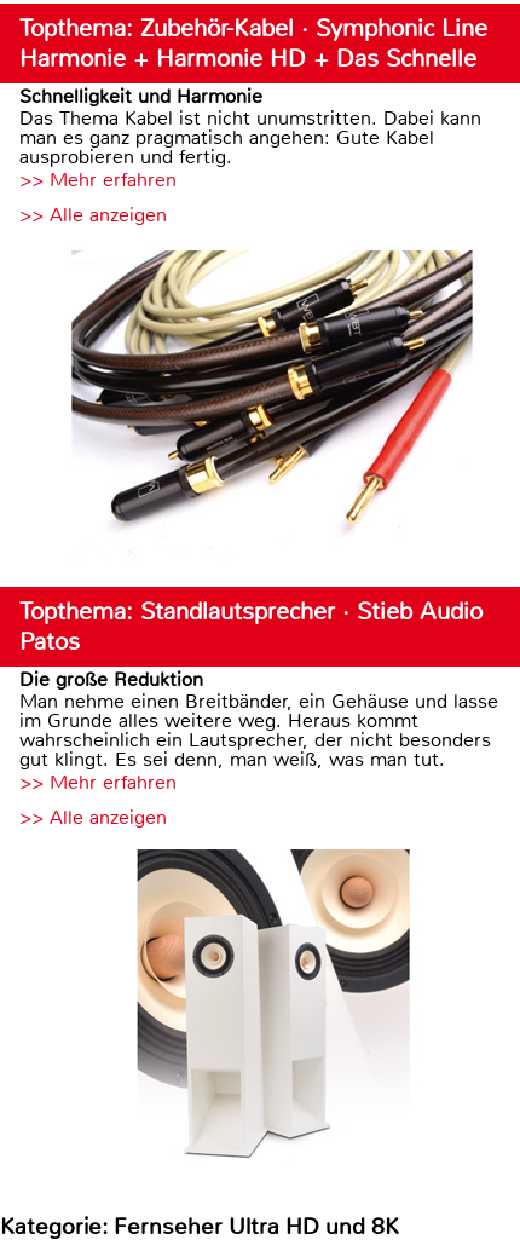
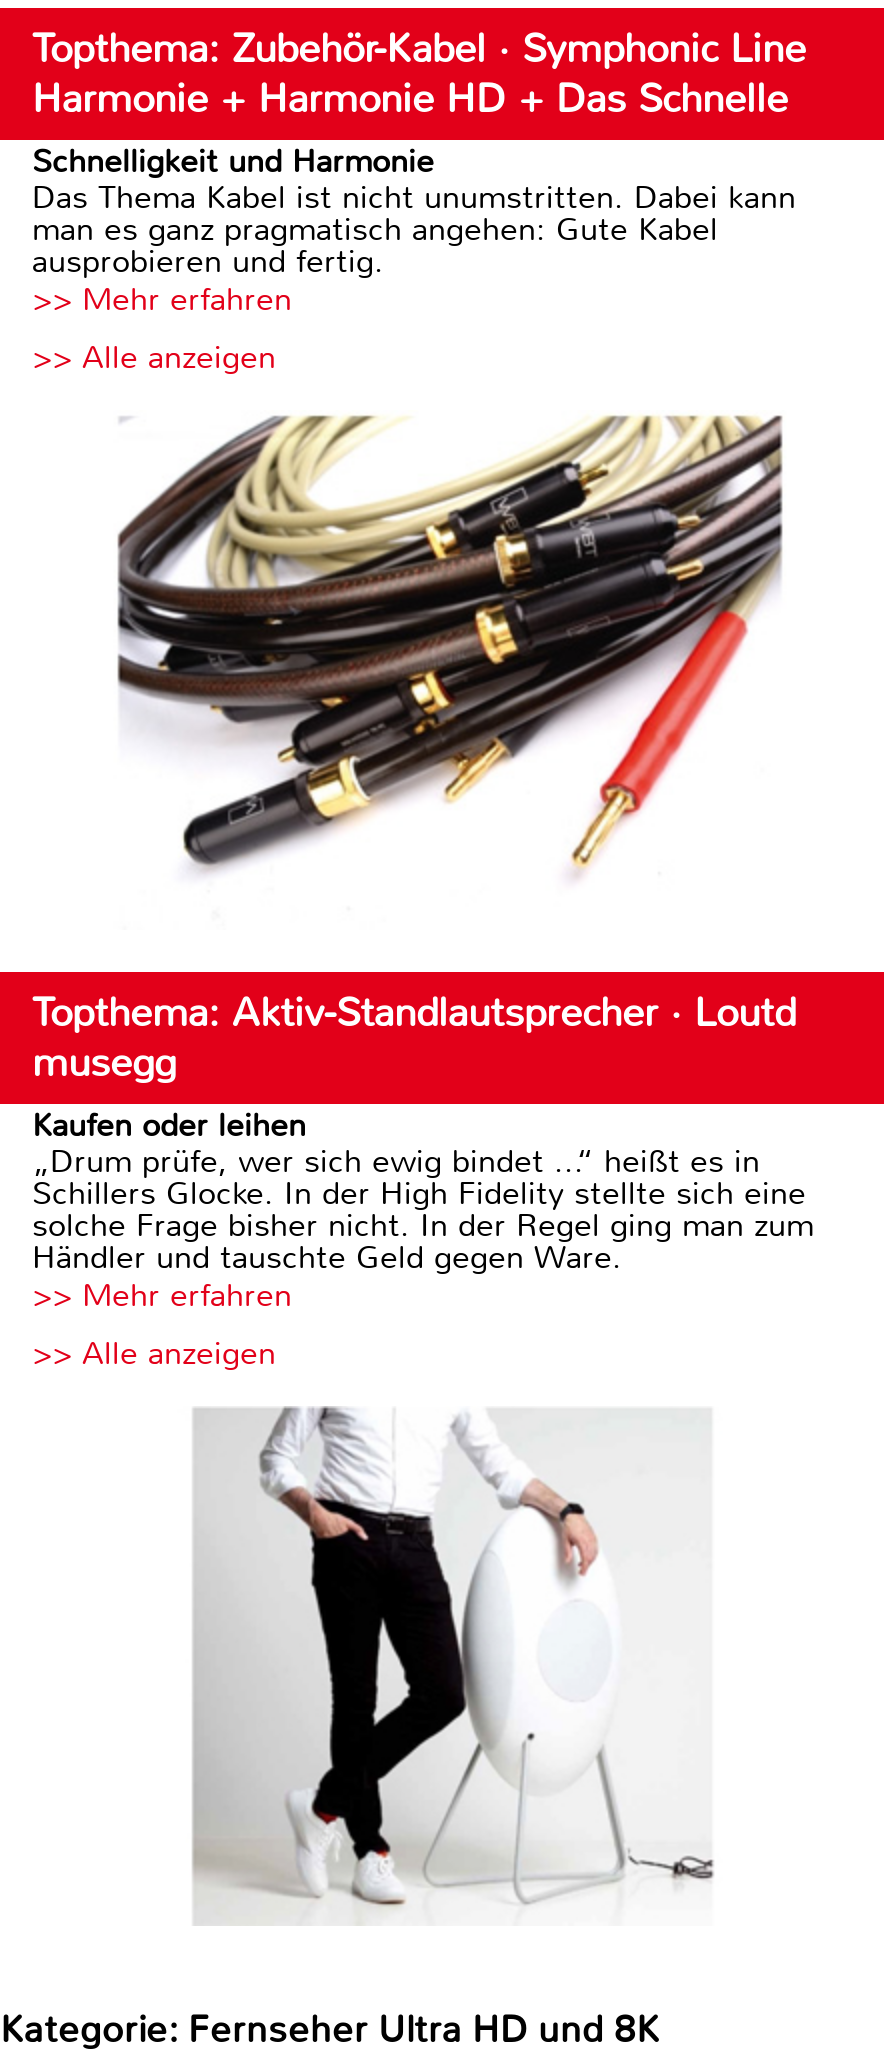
[19,596,498,772] Topthema: Standlautsprecher · Stieb Audio | Patos | Die große Reduktion | Man nehme einen Breitbänder, ein Gehäuse und lasse | im Grunde alles weitere weg. Heraus kommt | wahrscheinlich ein Lautsprecher, der nicht besonders | gut klingt. Es sei denn, man weiß, was man tut. -> [32,988,814,1278] Topthema: Aktiv-Standlautsprecher · Loutd | musegg | Kaufen oder leihen | „Drum prüfe, wer sich ewig bindet ...“ heißt es in | Schillers Glocke. In der High Fidelity stellte sich eine | solche Frage bisher nicht. In der Regel ging man zum | Händler und tauschte Geld gegen Ware.
[117,848,431,1160] [image] -> [192,1406,714,1924] [image]

